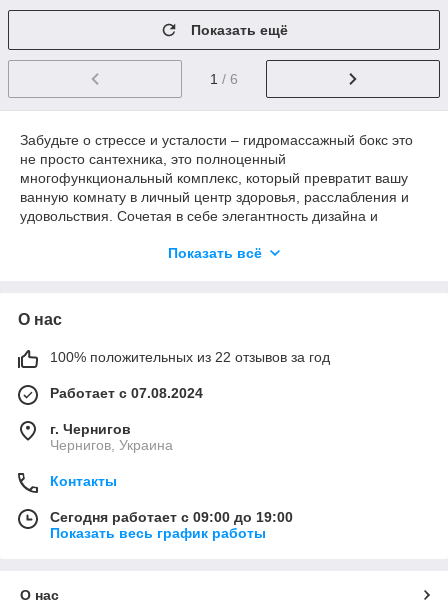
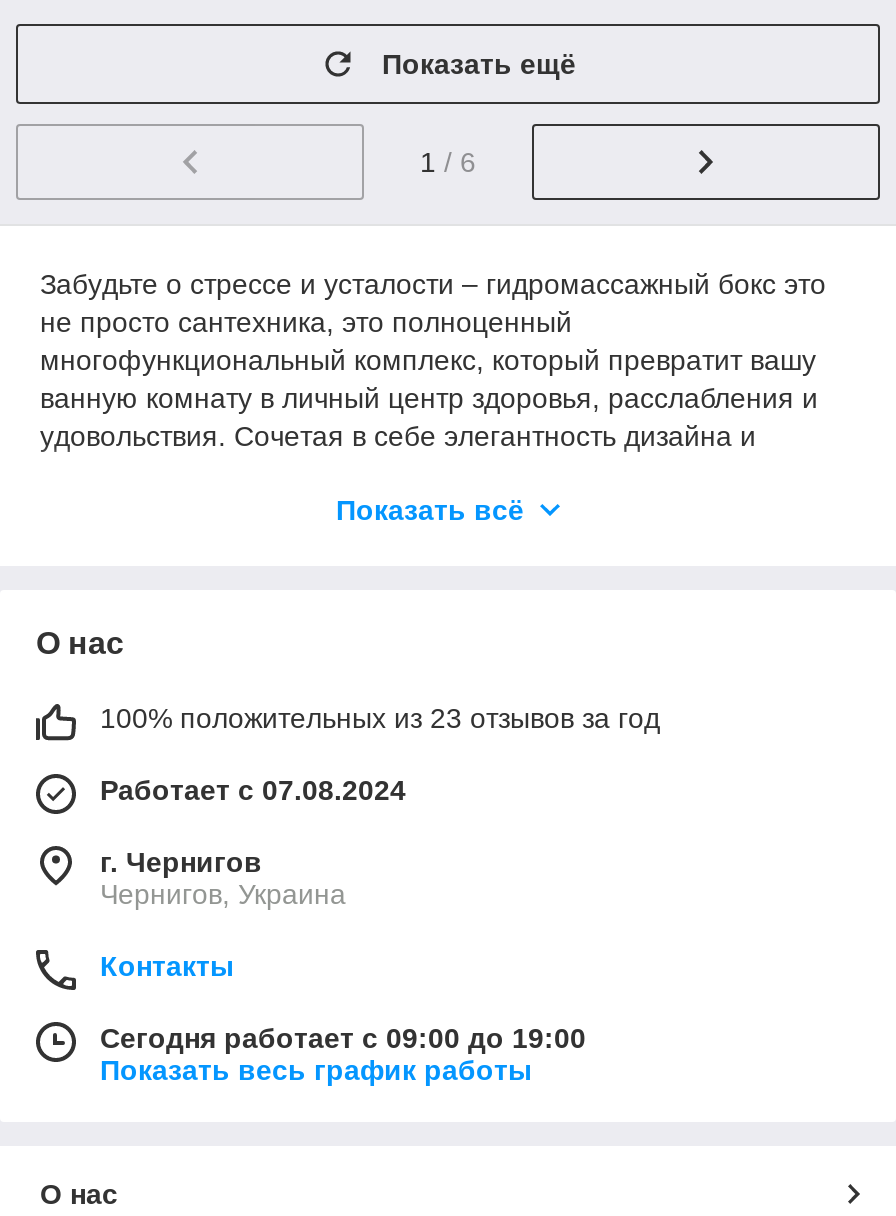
[50,349,330,365] 100% положительных из 22 отзывов за год -> [100,702,660,734] 100% положительных из 23 отзывов за год

